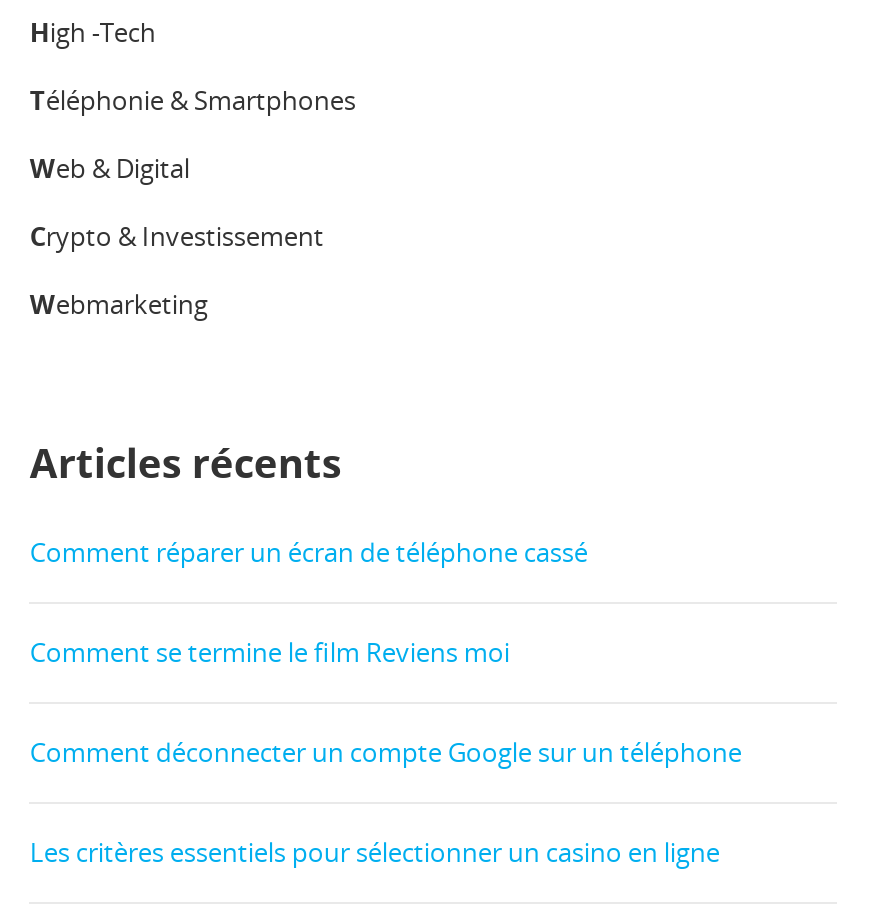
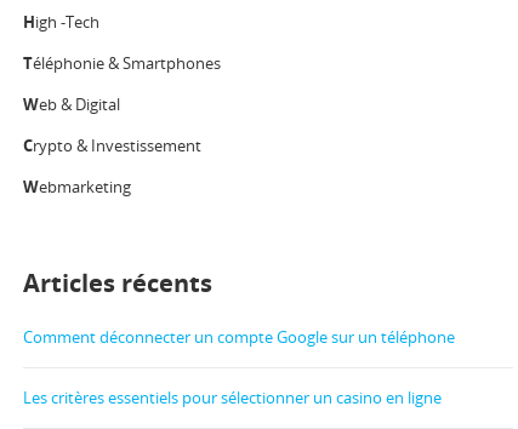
[30,535,588,671] Comment réparer un écran de téléphone cassé | Comment se termine le film Reviens moi -> none

